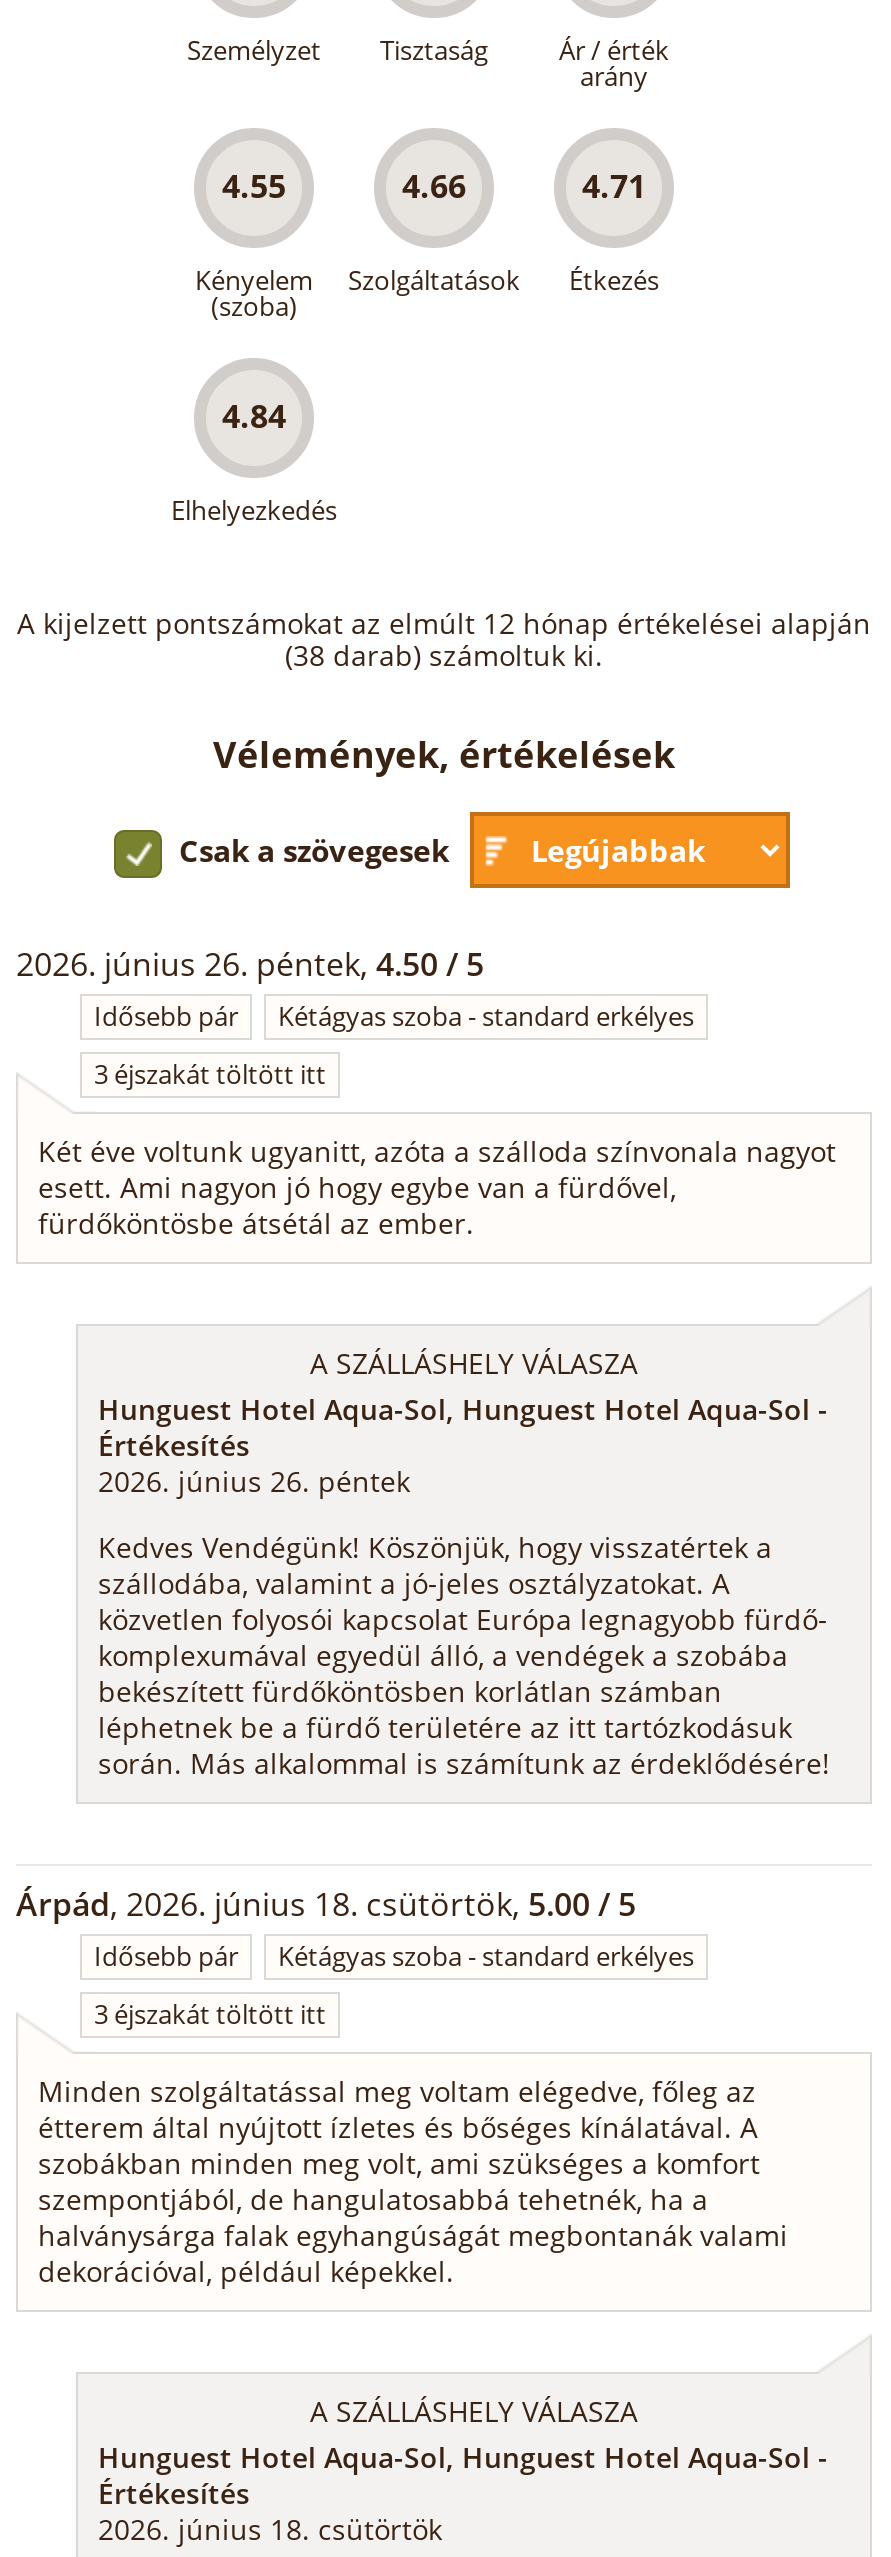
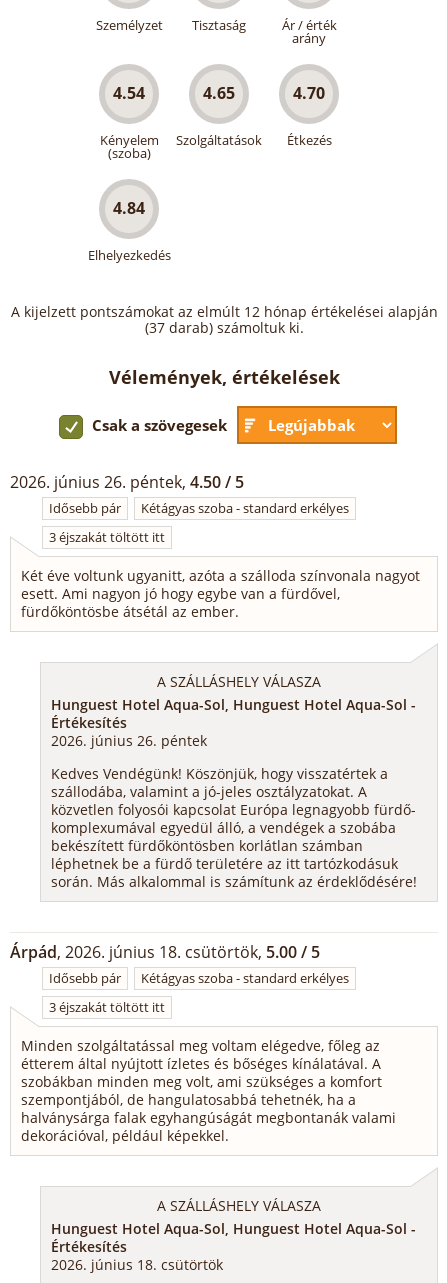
[222,164,286,208] 4.55 -> [113,82,145,104] 4.54
[402,164,466,208] 4.66 -> [203,82,235,104] 4.65
[582,164,646,208] 4.71 -> [293,82,325,104] 4.70
[285,636,603,674] (38 darab) számoltuk ki. -> [144,318,303,337] (37 darab) számoltuk ki.

